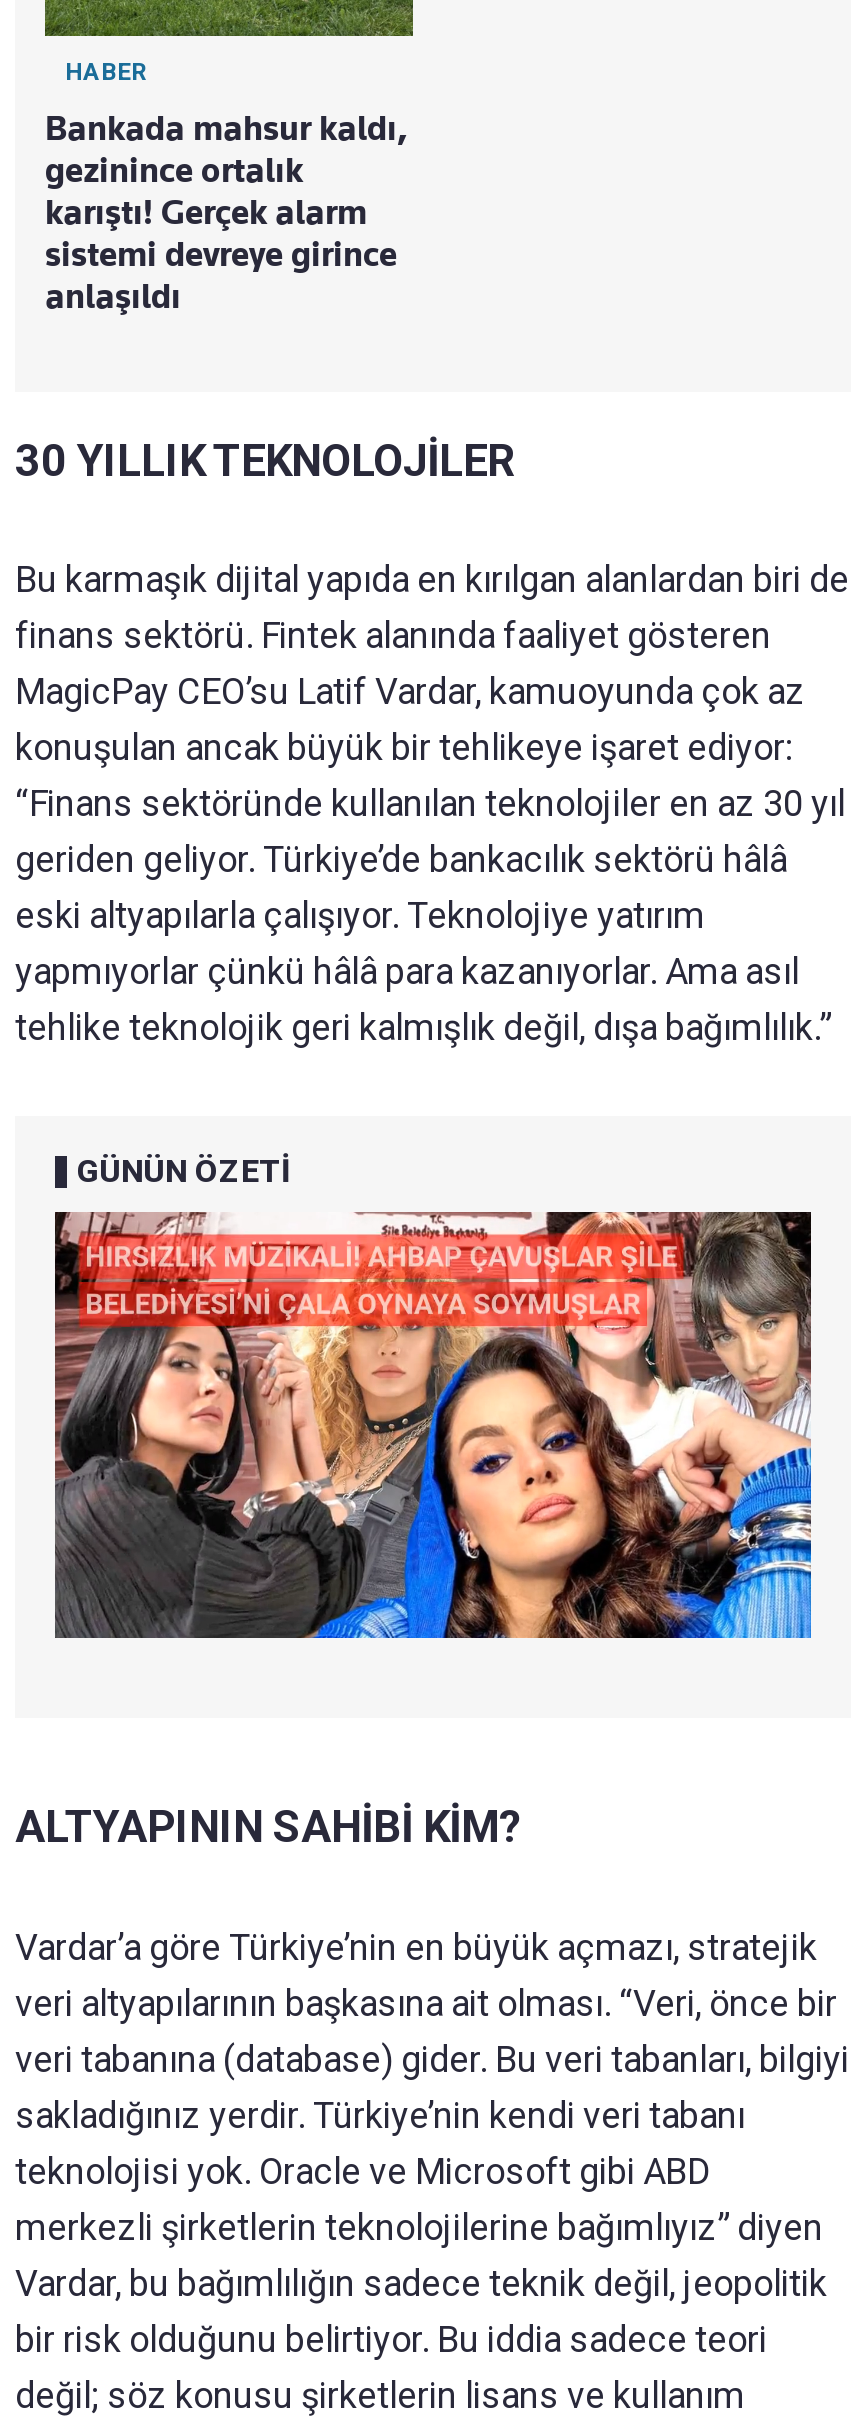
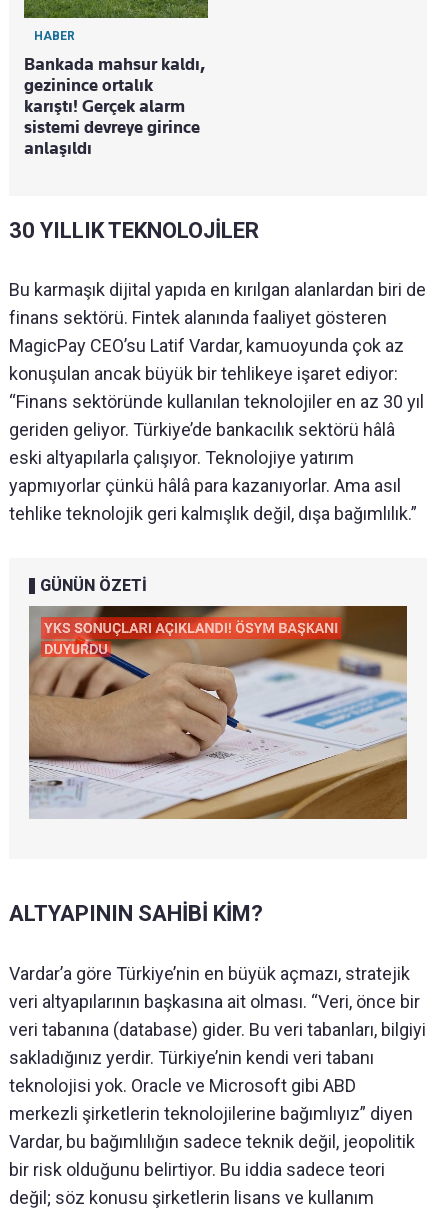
[53,1210,813,1640] [image] -> [28,605,408,820] [image]

